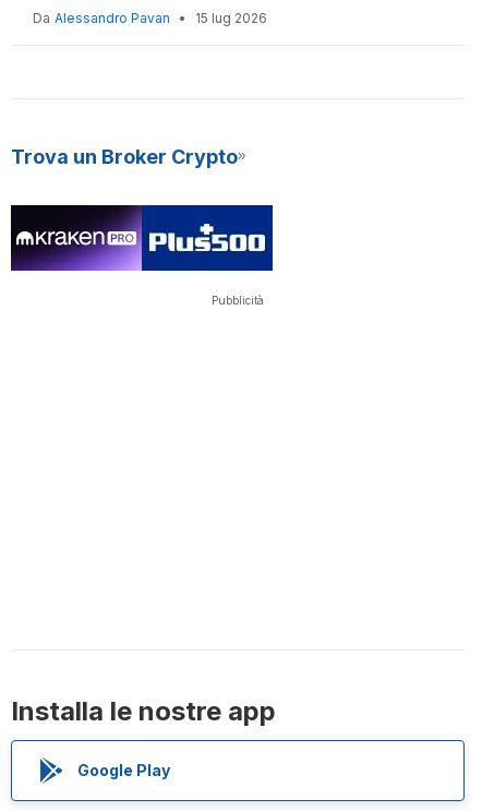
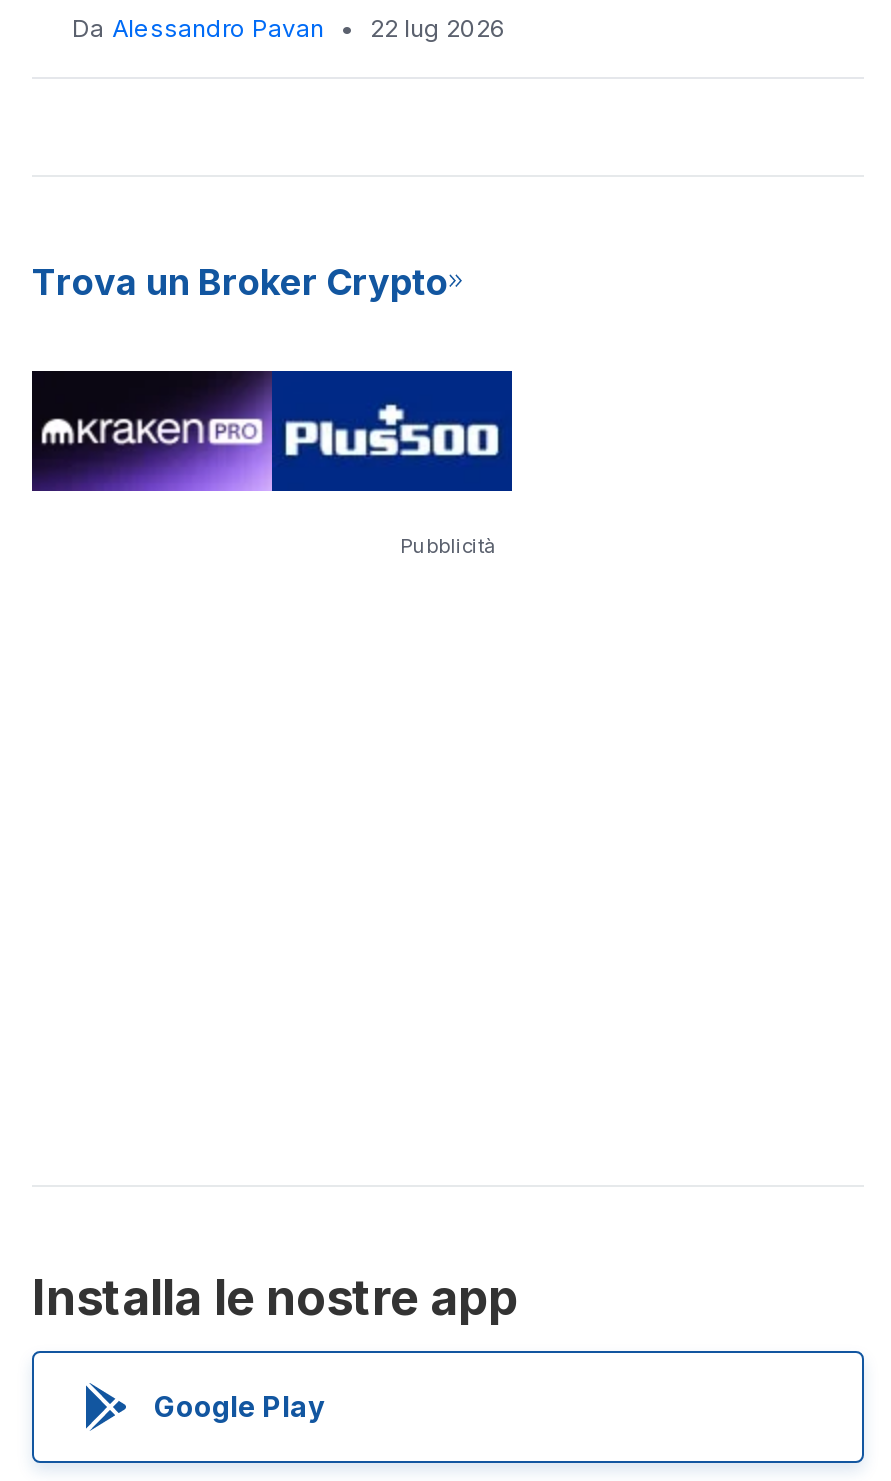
[195,10,267,27] 15 lug 2026 -> [370,14,506,44] 22 lug 2026

